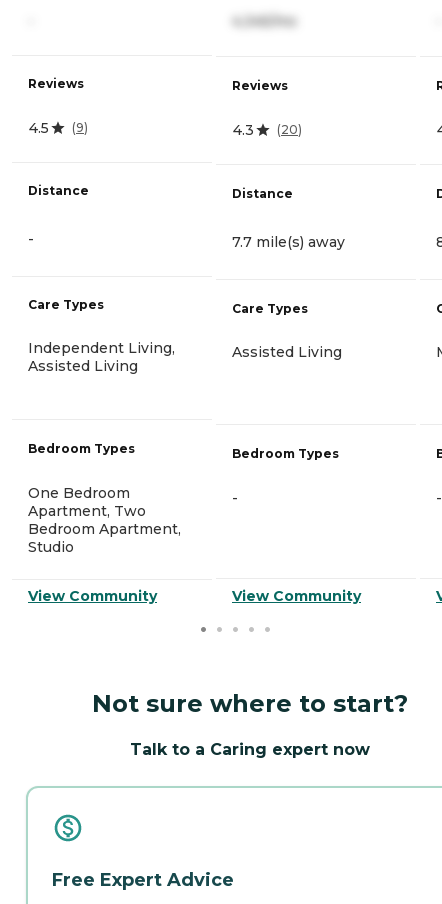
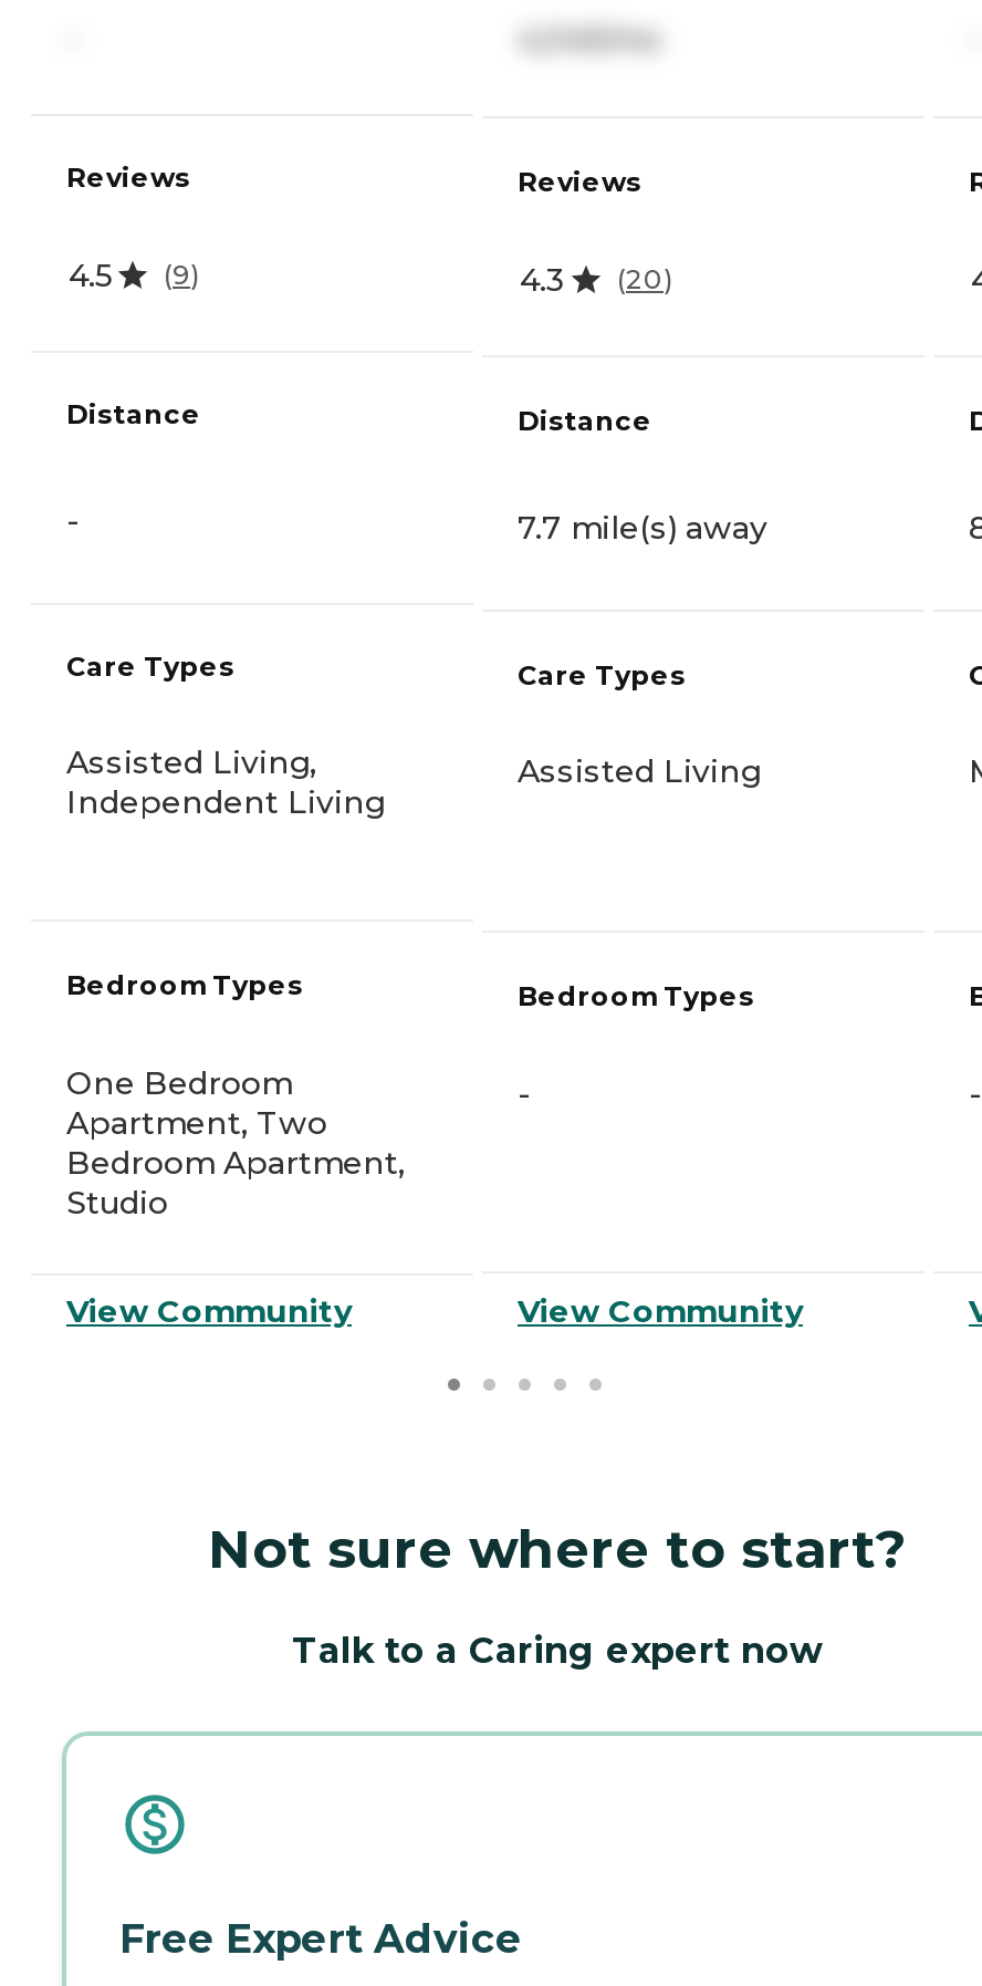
[28,339,175,357] Independent Living, -> [66,742,316,782] Assisted Living,
[28,357,138,375] Assisted Living -> [66,782,385,821] Independent Living

